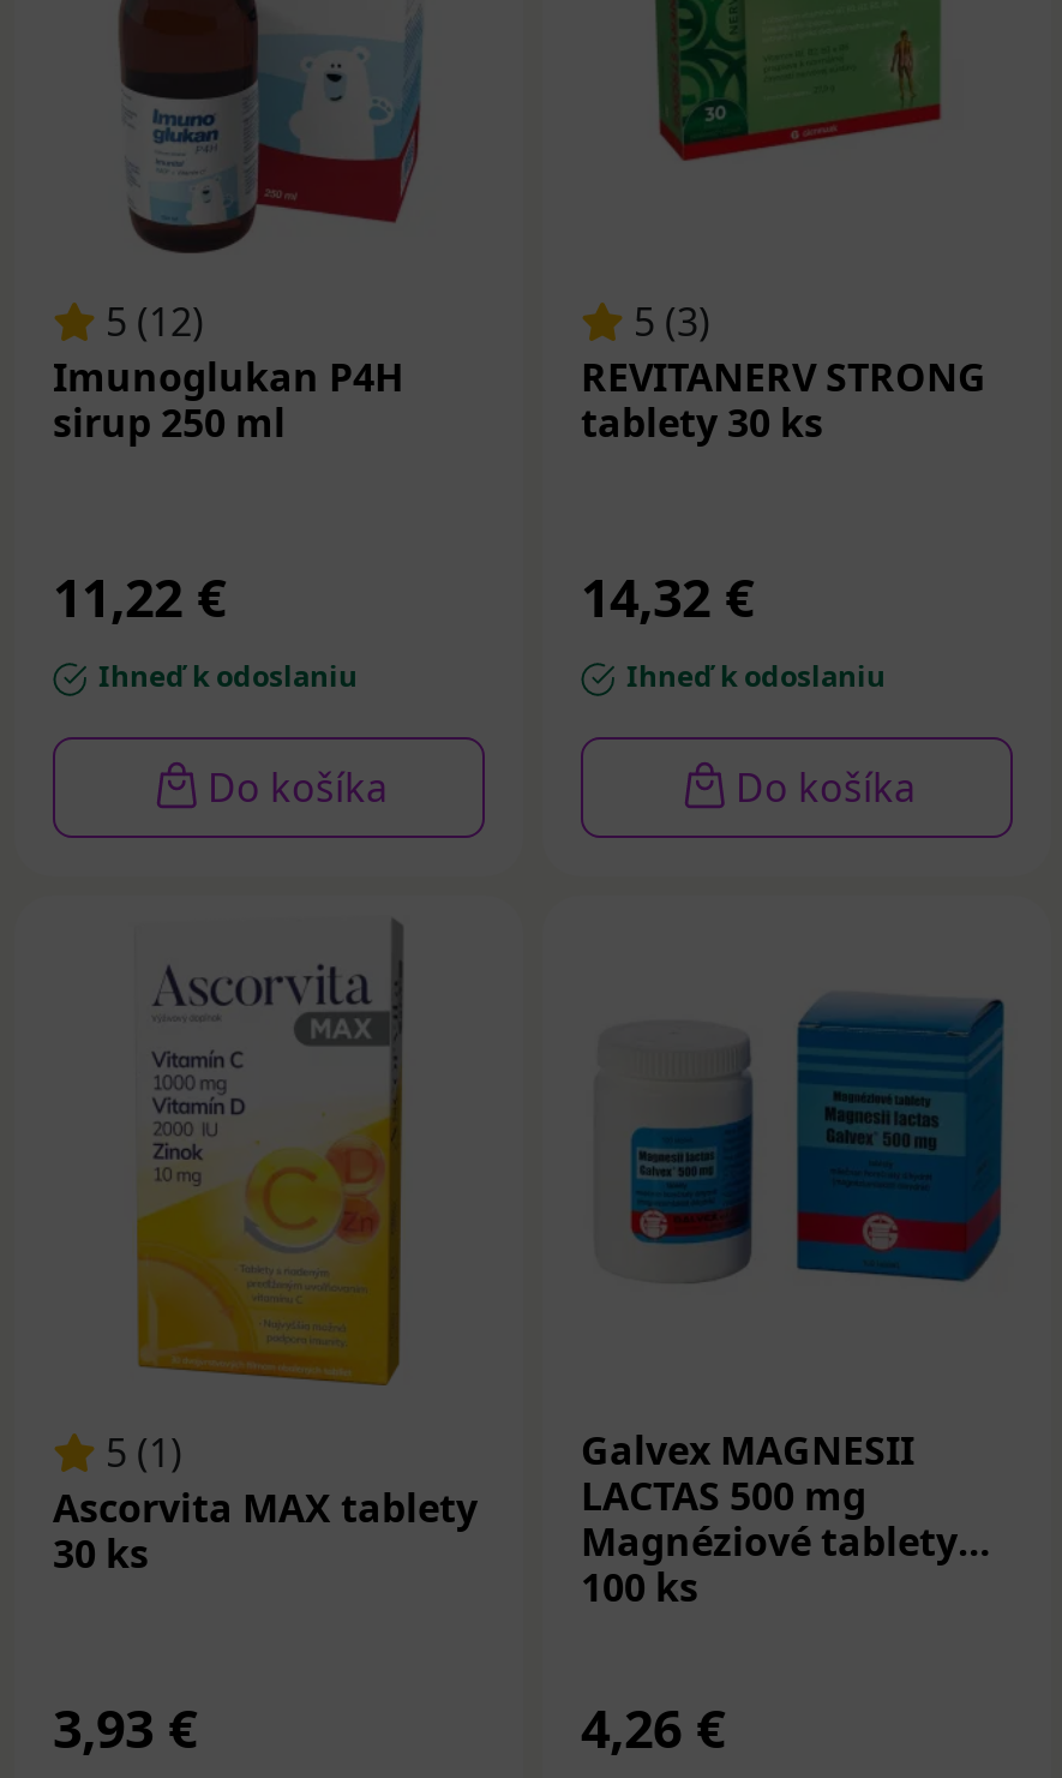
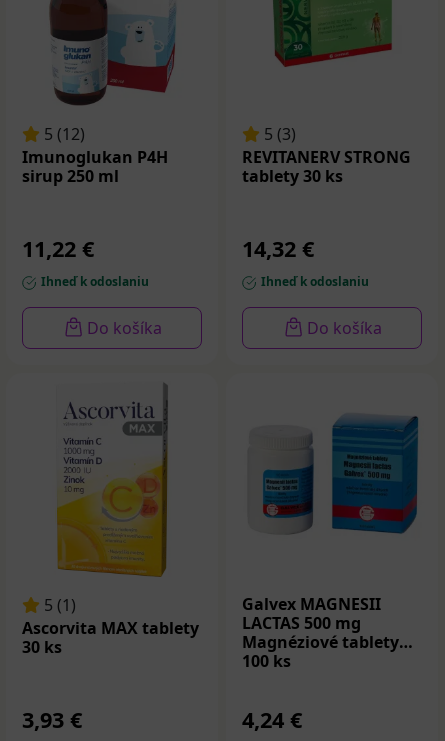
[581,1693,725,1762] 4,26 € -> [242,705,302,734] 4,24 €

